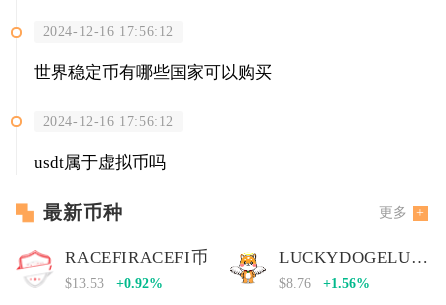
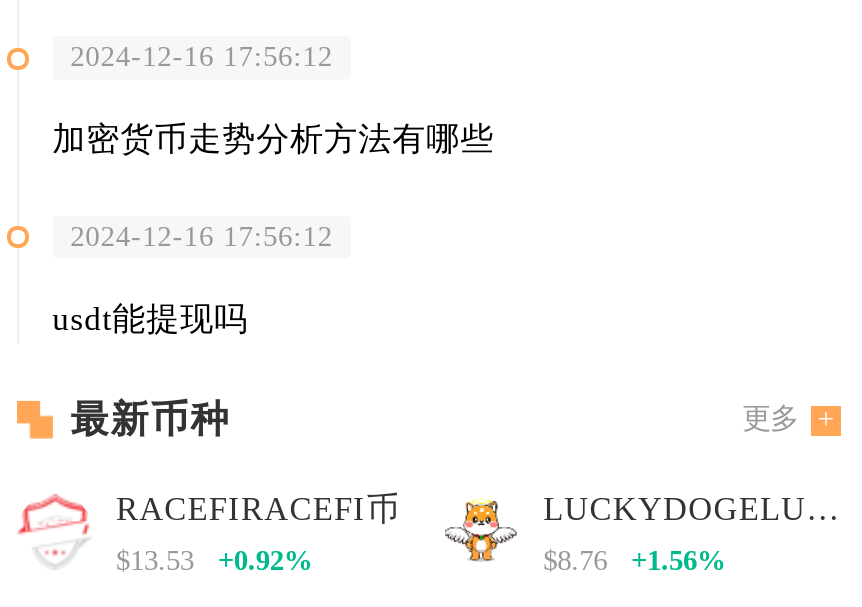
[34,63,272,82] 世界稳定币有哪些国家可以购买 -> [52,121,494,159] 加密货币走势分析方法有哪些
[34,153,166,172] usdt属于虚拟币吗 -> [52,300,248,338] usdt能提现吗

